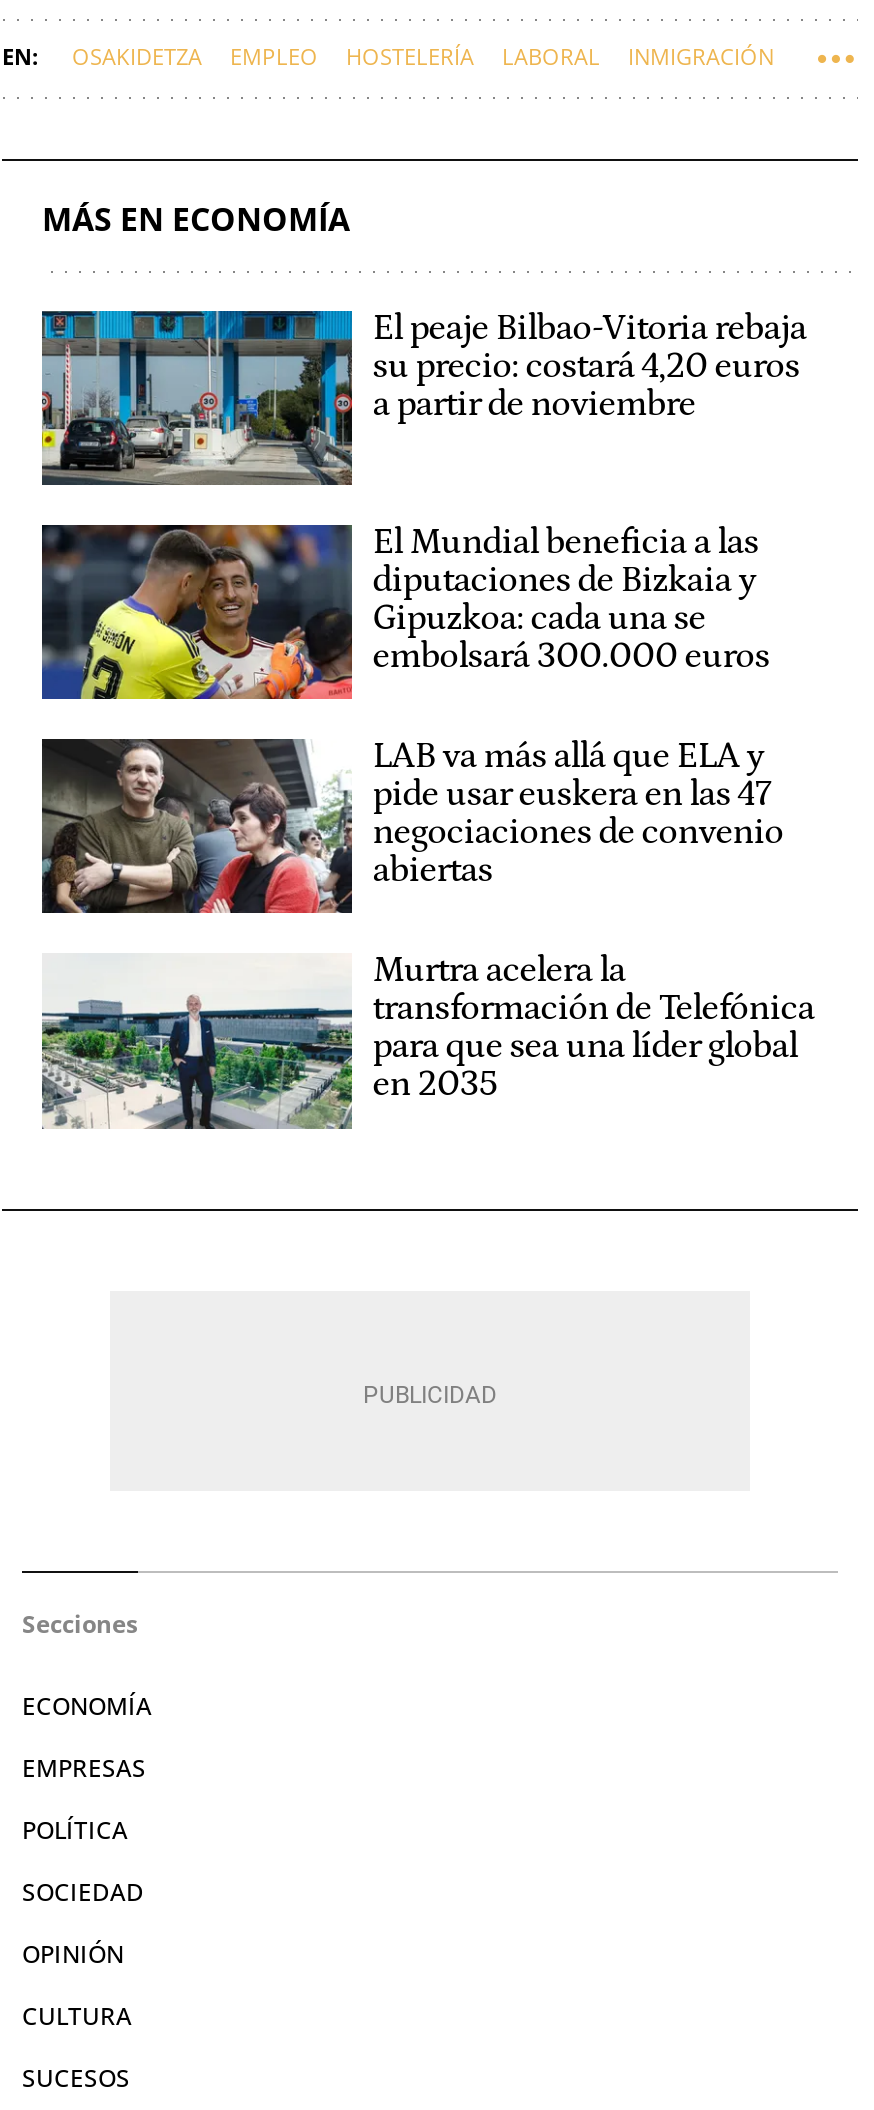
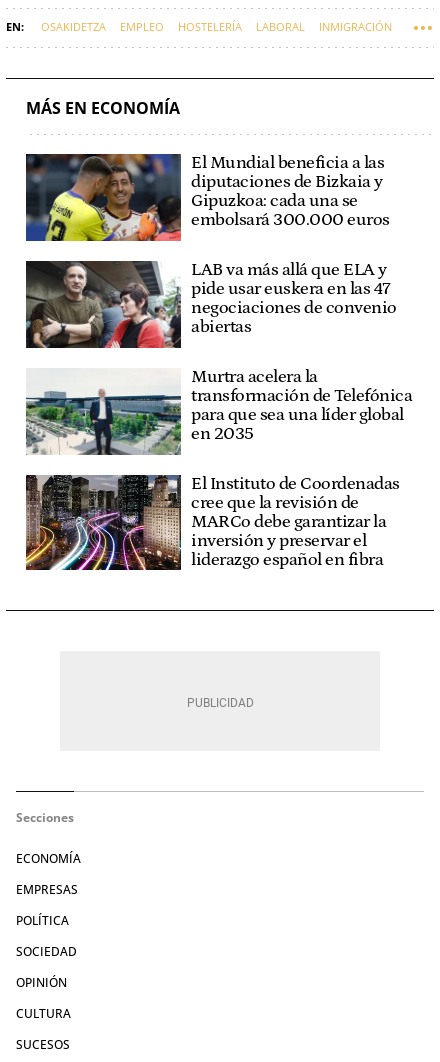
[40,308,806,487] [image] | El peaje Bilbao-Vitoria rebaja | su precio: costará 4,20 euros | a partir de noviembre -> none
moved [40,521,814,1106] -> [25,152,412,444]: [image] | El Mundial beneficia a las | diputaciones de Bizkaia y | ... | para que sea una líder global | en 2035
none -> [25,474,400,571] [image] | El Instituto de Coordenadas | cree que la revisión de | MARCo debe garantizar la | inversión y preservar el | liderazgo español en fibra

